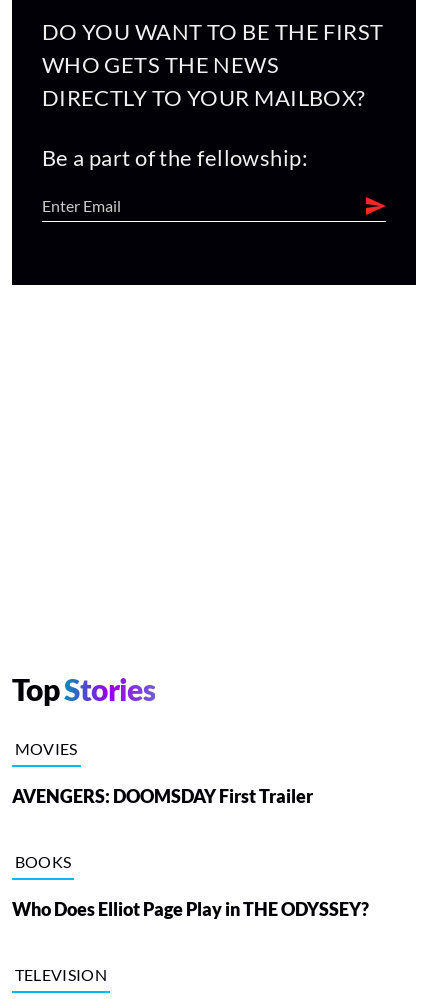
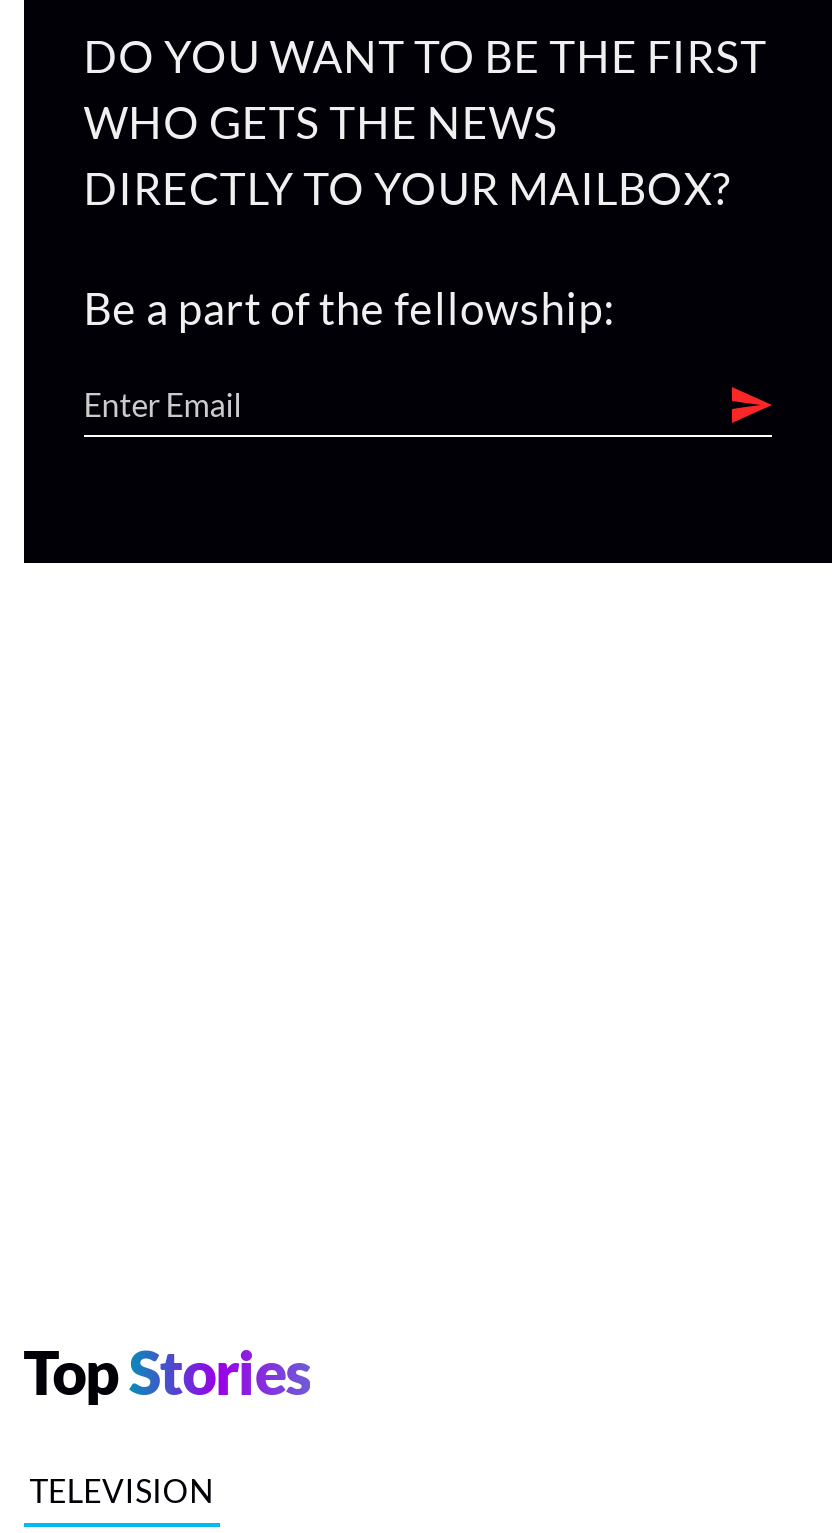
[12,739,369,920] MOVIES | AVENGERS: DOOMSDAY First Trailer | BOOKS | Who Does Elliot Page Play in THE ODYSSEY? -> none

